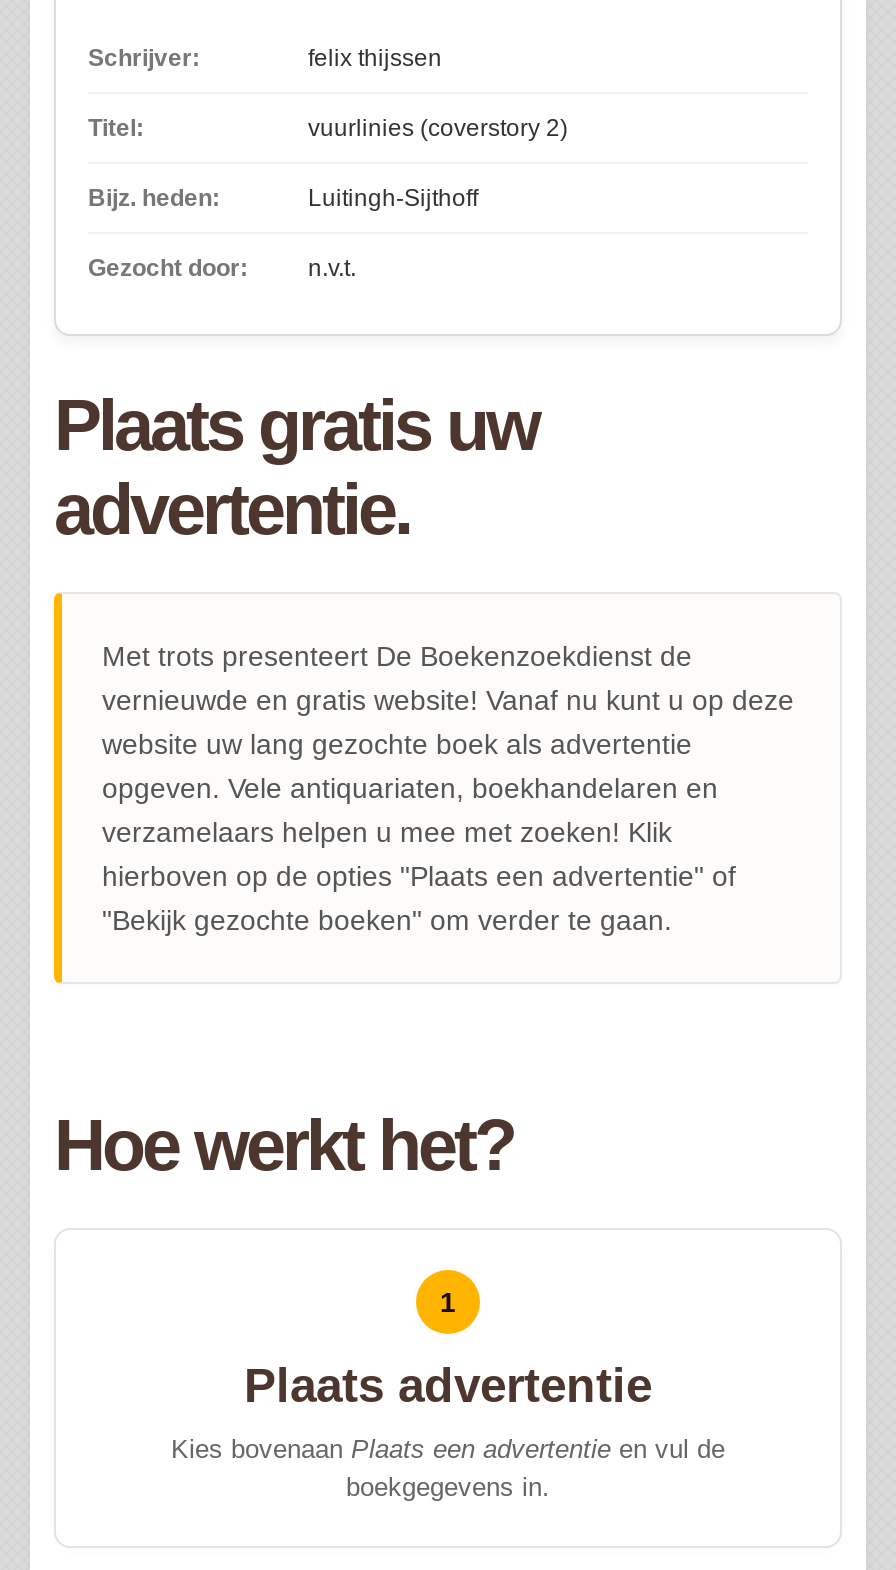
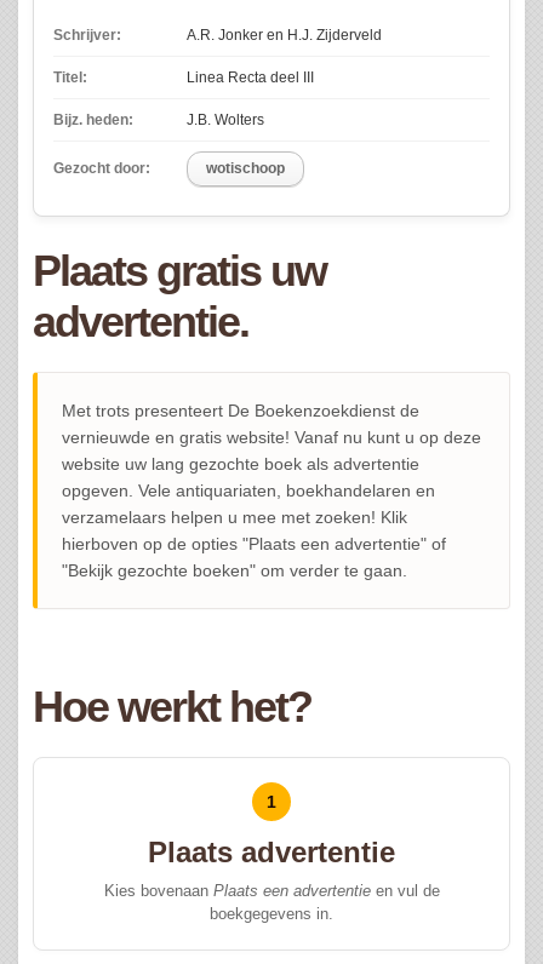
[308,43,442,71] felix thijssen -> [187,26,382,43] A.R. Jonker en H.J. Zijderveld
[308,113,568,141] vuurlinies (coverstory 2) -> [187,68,314,85] Linea Recta deel III
[308,183,478,211] Luitingh-Sijthoff -> [187,111,264,128] J.B. Wolters
[308,253,356,281] n.v.t. -> [206,159,285,176] wotischoop

